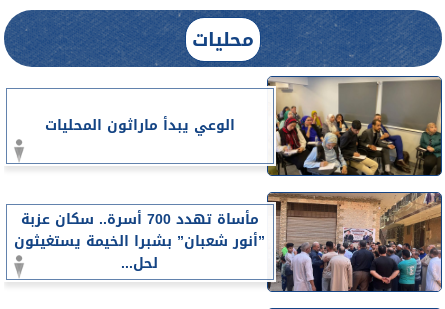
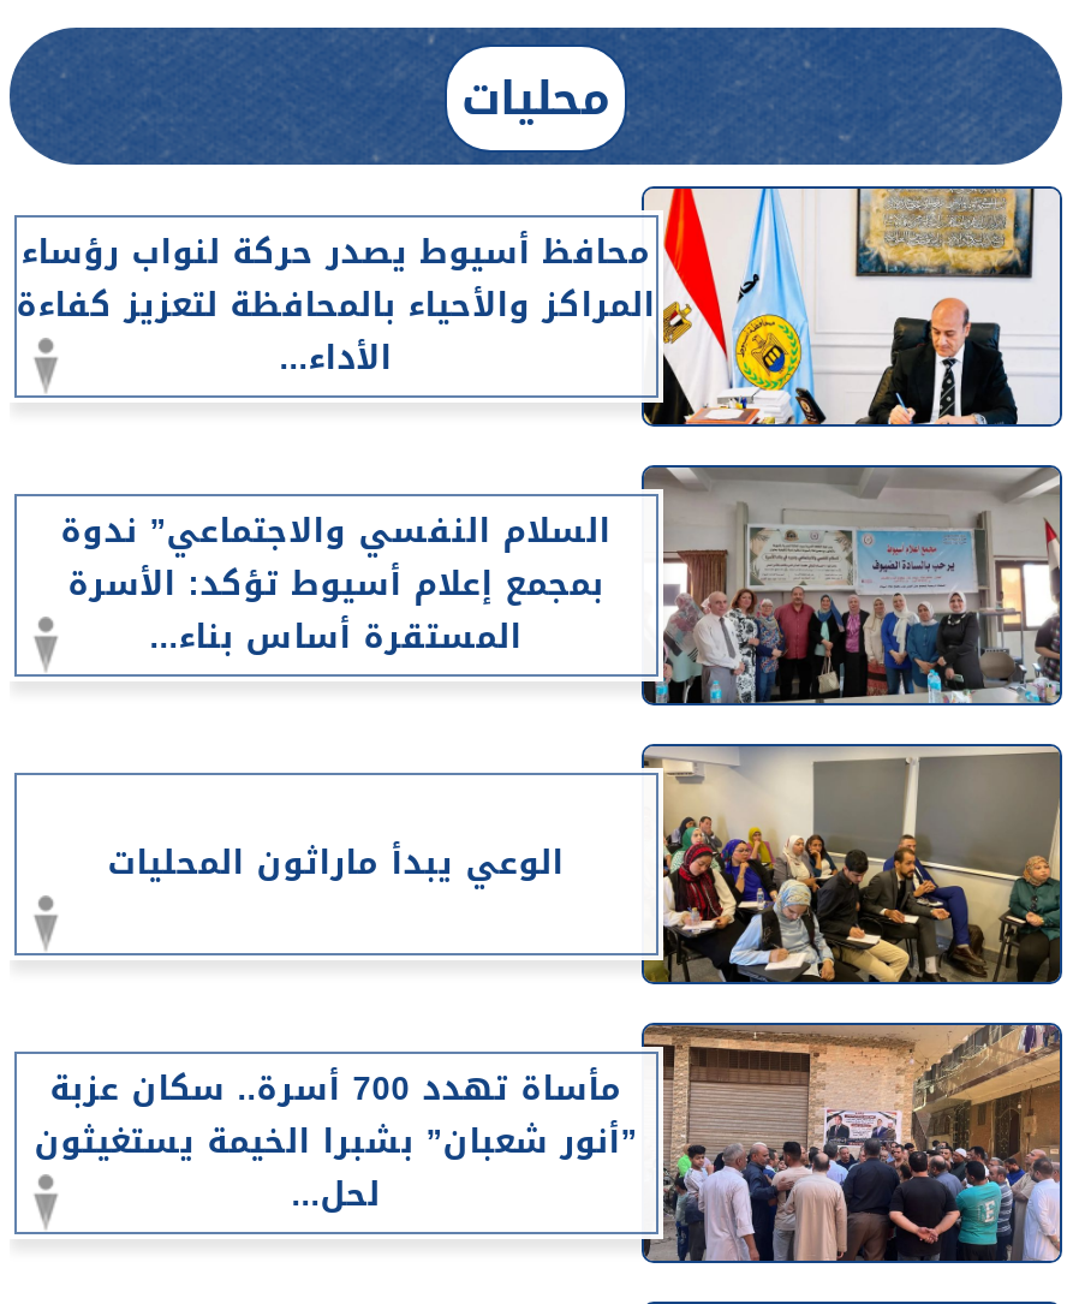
none -> [16,186,1062,667] [image] | محافظ أسيوط يصدر حركة لنواب رؤساء | المراكز والأحياء بالمحافظة لتعزيز كفاءة | الأداء... | السلام النفسي والاجتماعي” ندوة | بمجمع إعلام أسيوط تؤكد: الأسرة | المستقرة أساس بناء...
none -> [644,465,1062,705] [image]

